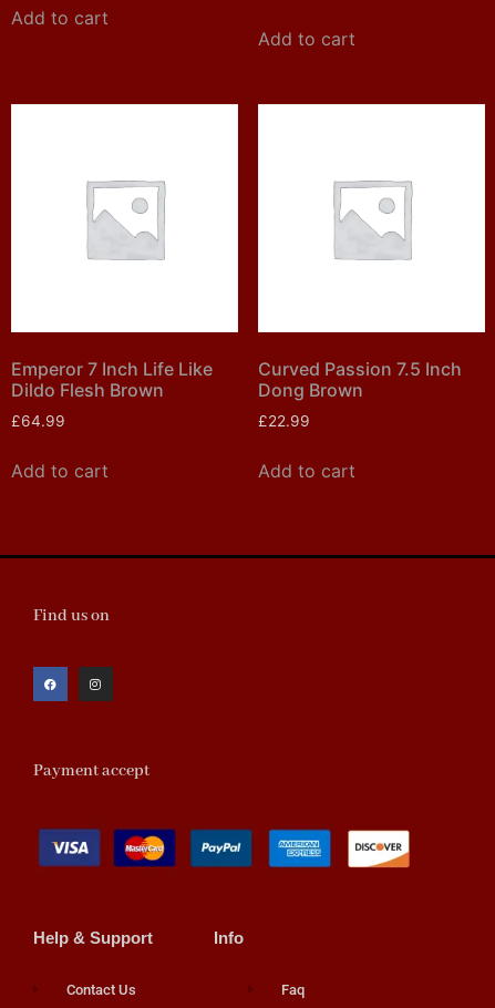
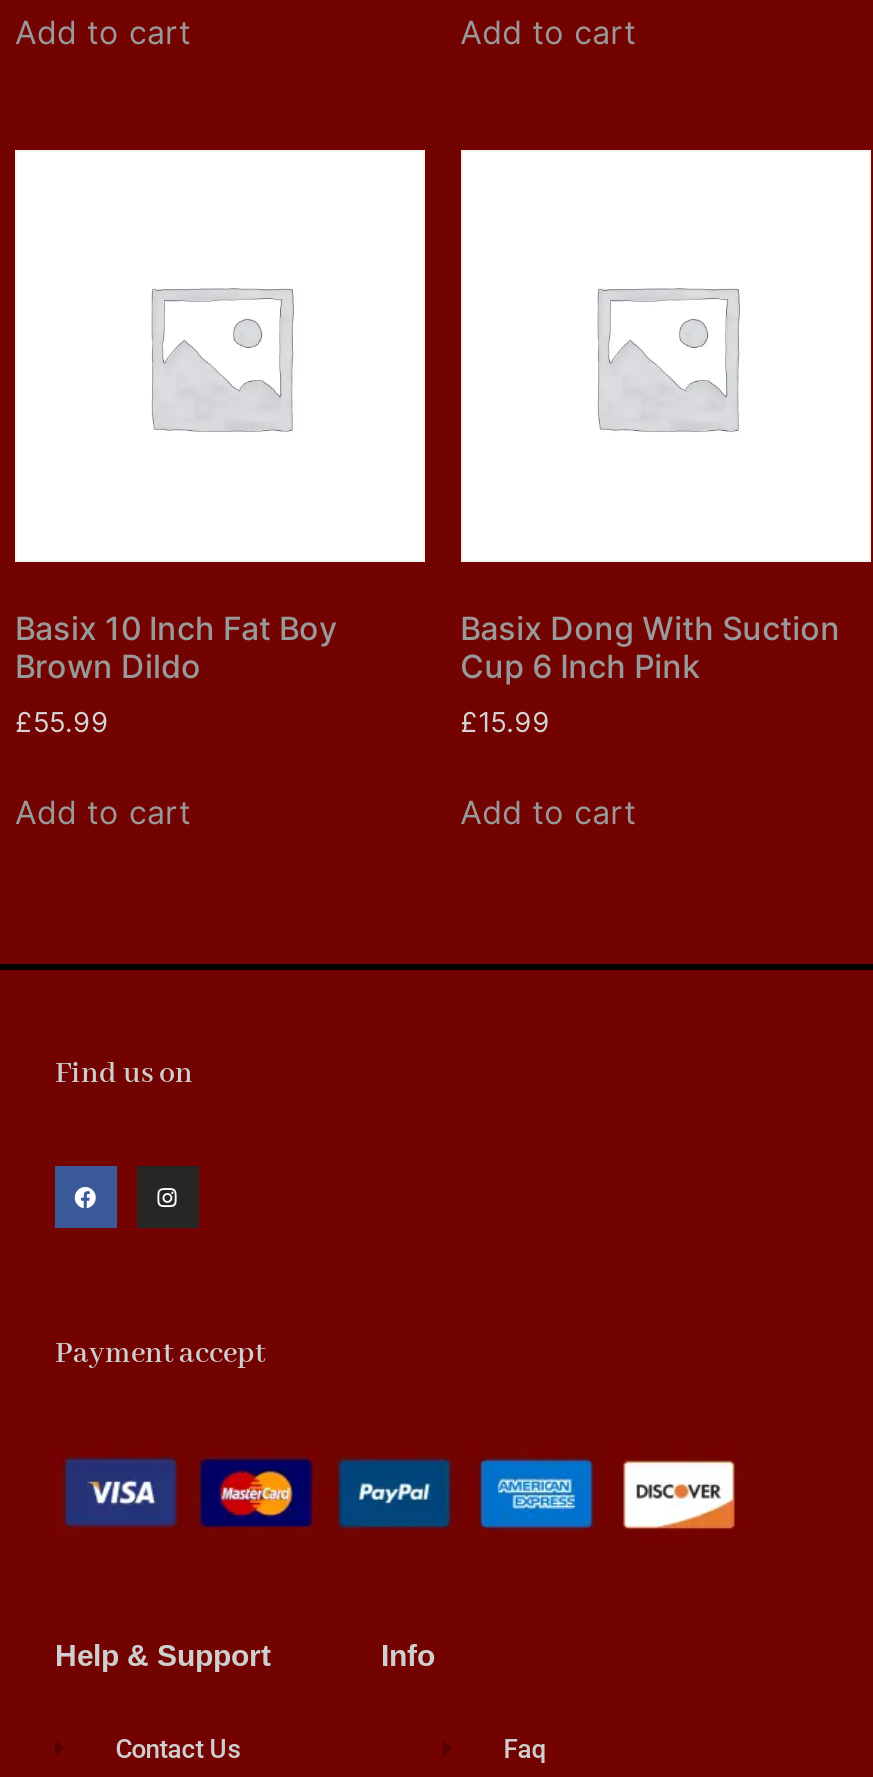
[11,358,213,401] Emperor 7 Inch Life Like | Dildo Flesh Brown -> [15,608,337,686] Basix 10 Inch Fat Boy | Brown Dildo
[258,358,461,401] Curved Passion 7.5 Inch | Dong Brown -> [460,608,840,686] Basix Dong With Suction | Cup 6 Inch Pink
[11,412,65,430] £64.99 -> [15,706,109,738] £55.99
[258,412,310,430] £22.99 -> [460,706,550,738] £15.99

